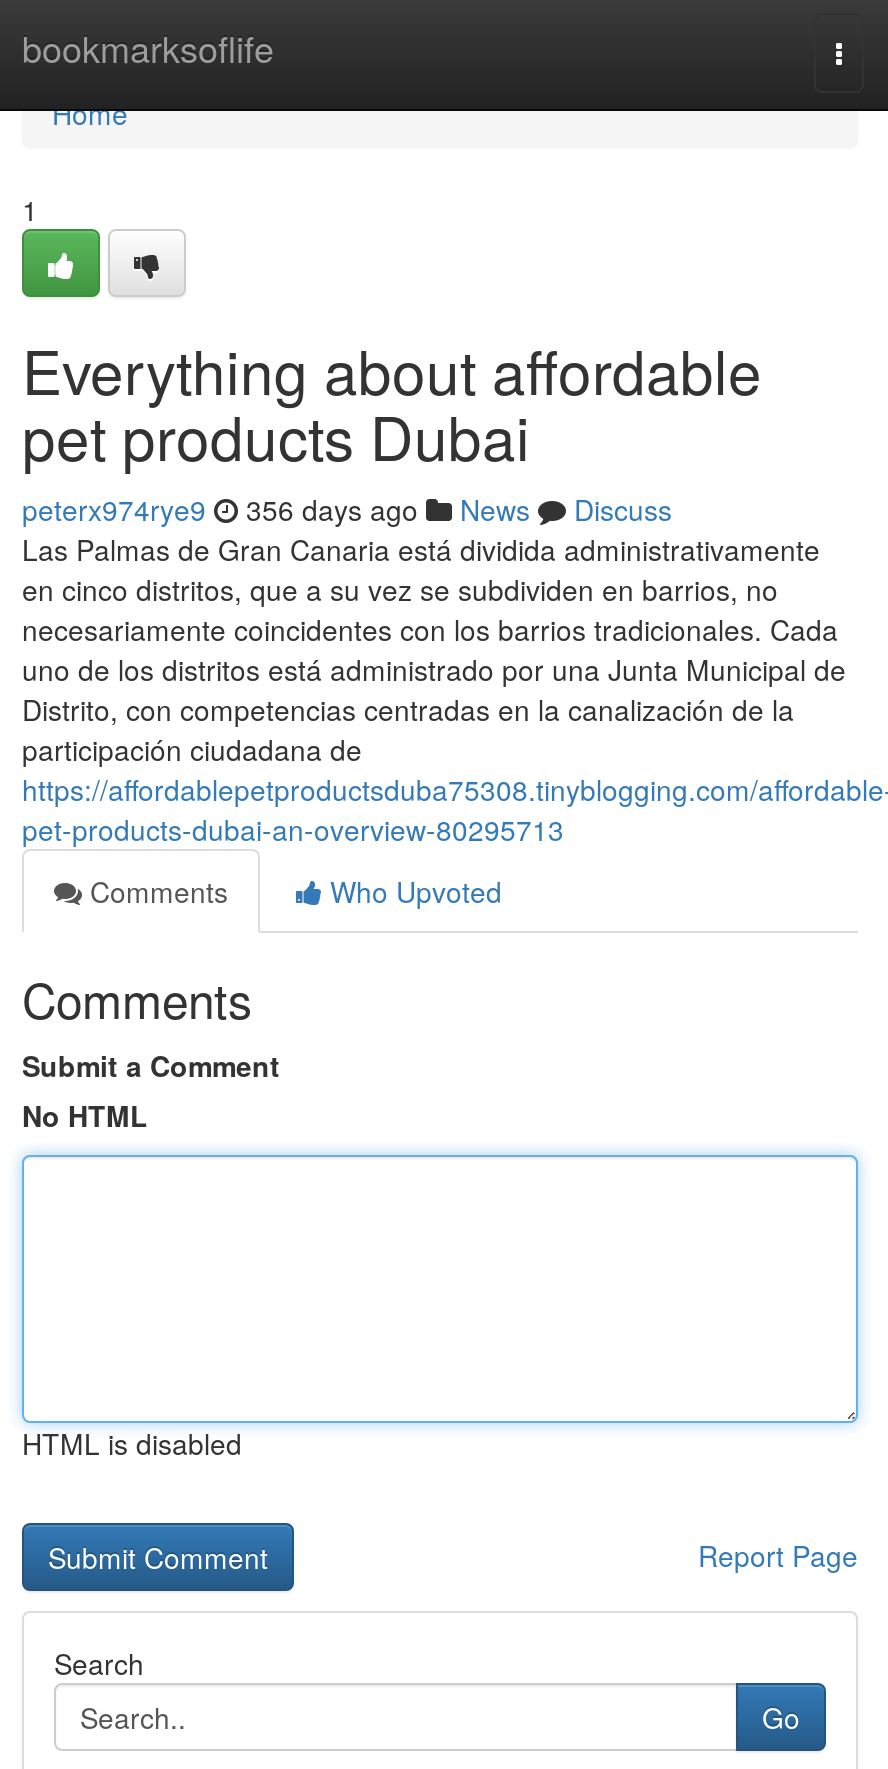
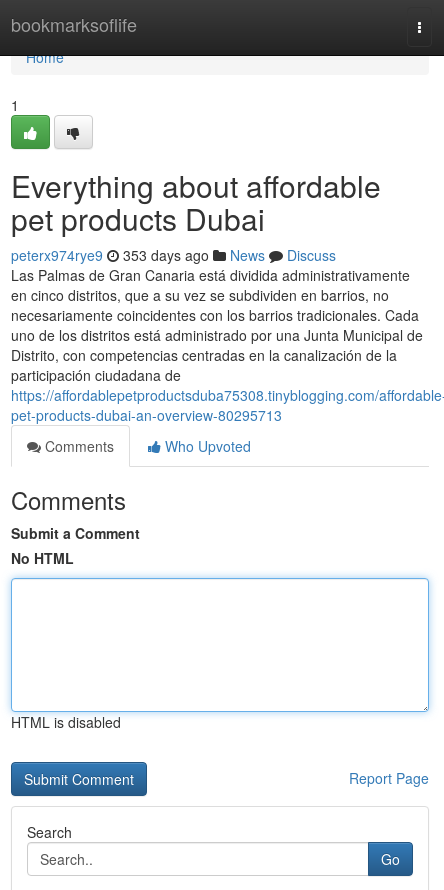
[22,489,672,529] peterx974rye9 356 days ago News Discuss -> [11,245,336,265] peterx974rye9 353 days ago News Discuss

